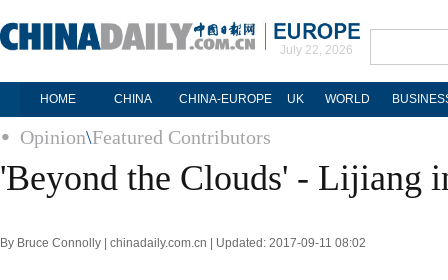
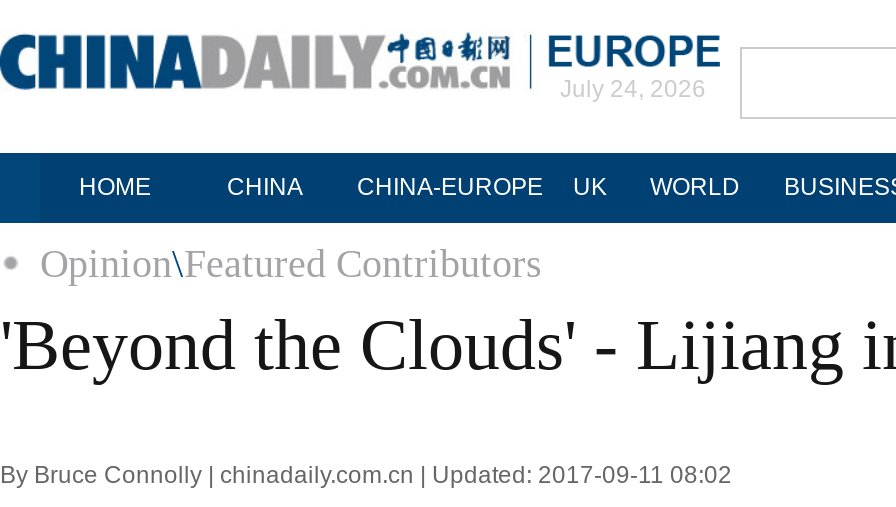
[280,43,353,57] July 22, 2026 -> [560,75,706,103] July 24, 2026

